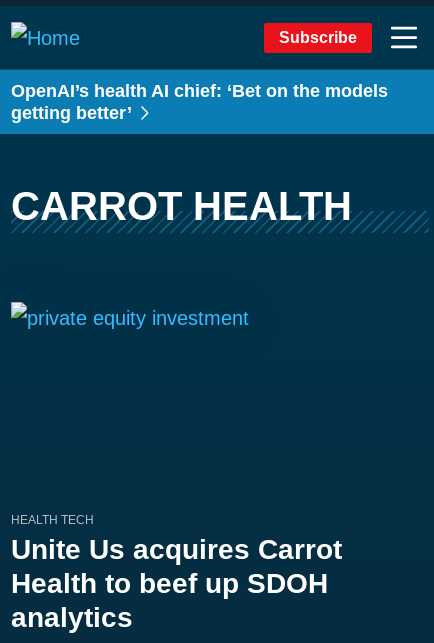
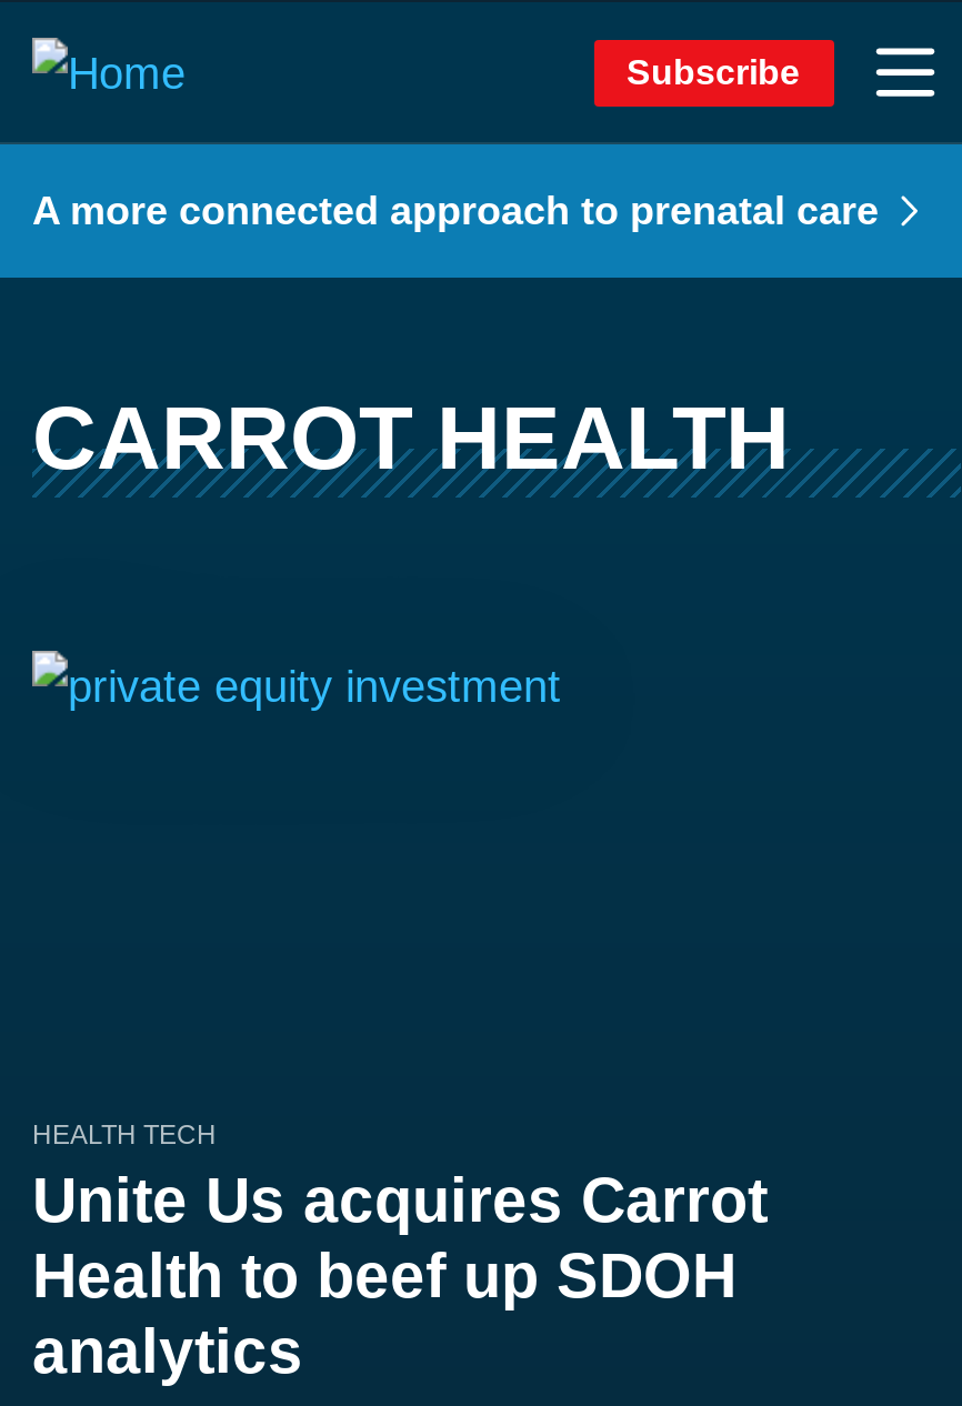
[11,81,388,123] OpenAI’s health AI chief: ‘Bet on the models | getting better’ -> [32,189,890,233] A more connected approach to prenatal care

